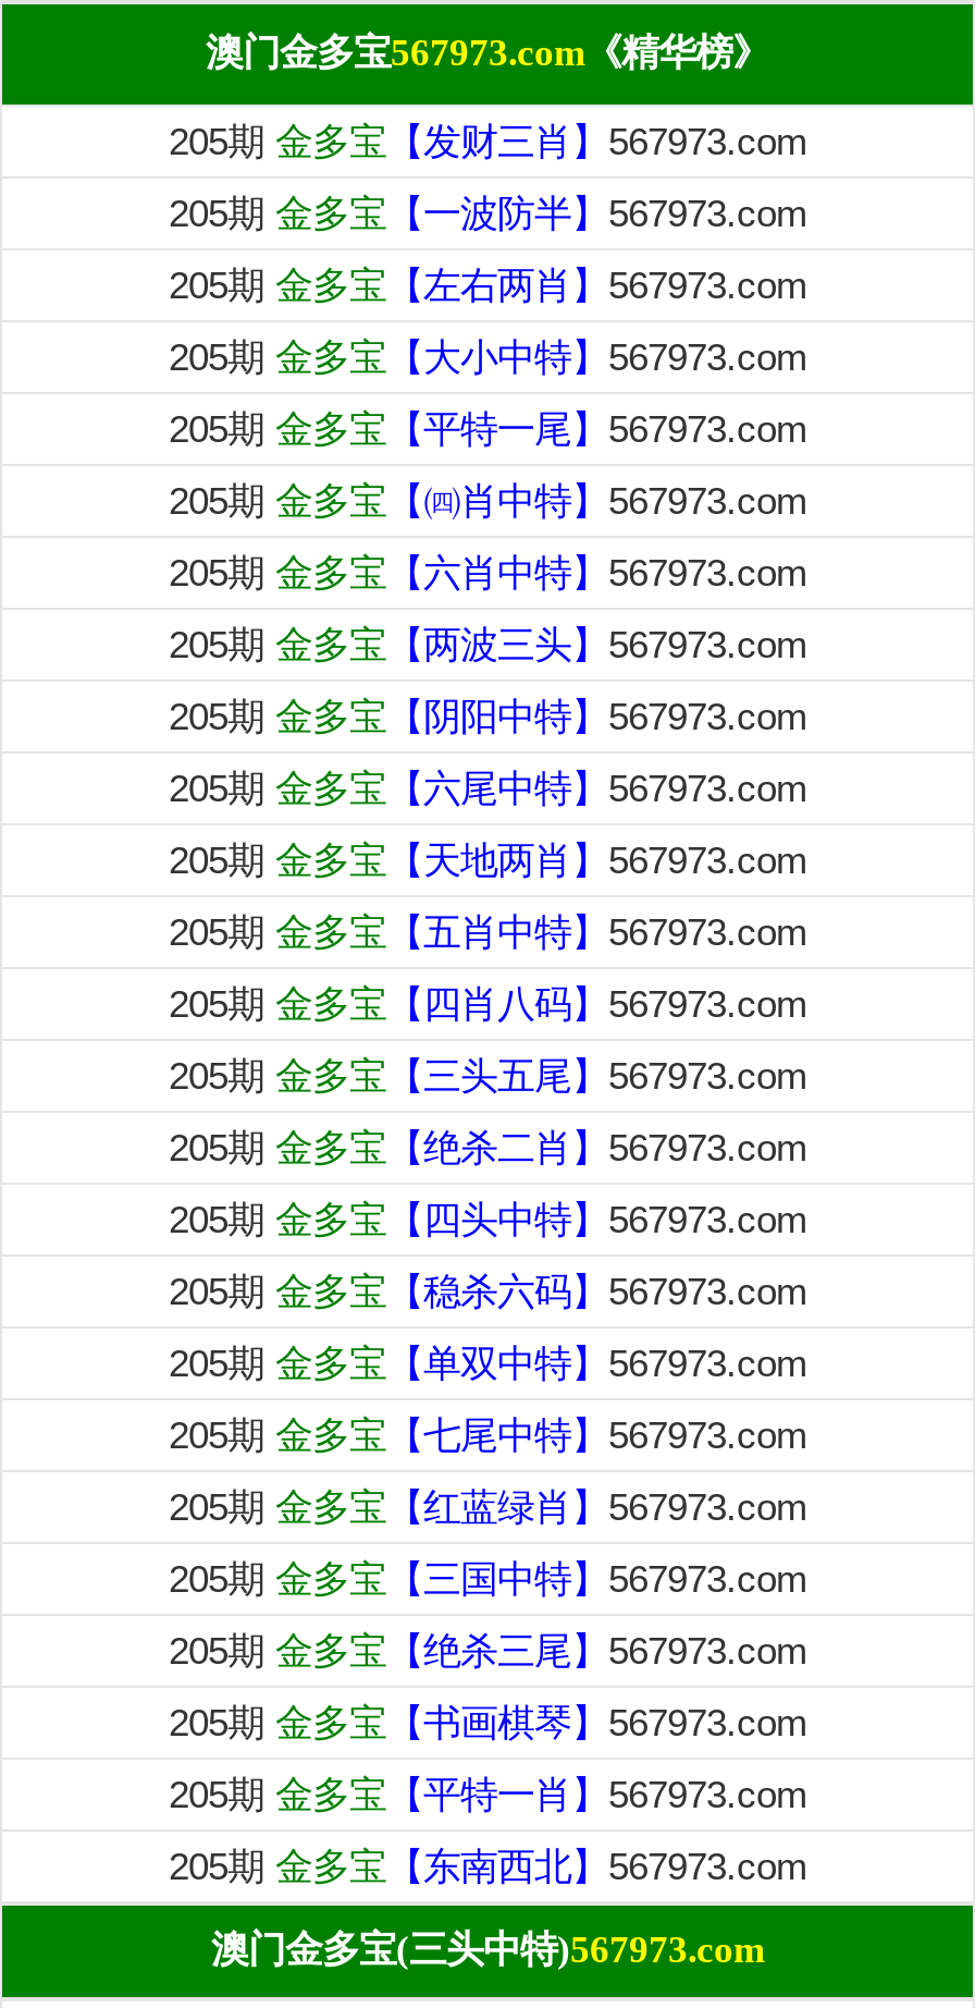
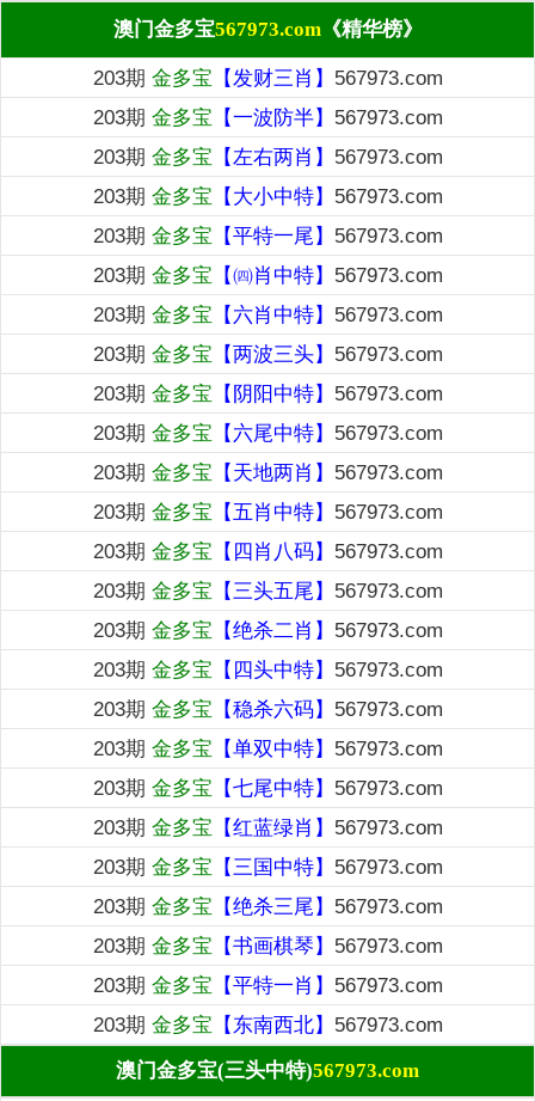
[169,119,806,163] 205期金多宝【发财三肖】567973.com -> [93,66,442,89] 203期金多宝【发财三肖】567973.com
[169,191,806,235] 205期金多宝【一波防半】567973.com -> [93,105,442,129] 203期金多宝【一波防半】567973.com
[169,263,806,307] 205期金多宝【左右两肖】567973.com -> [93,144,442,168] 203期金多宝【左右两肖】567973.com
[169,335,806,379] 205期金多宝【大小中特】567973.com -> [93,184,442,208] 203期金多宝【大小中特】567973.com
[169,407,806,450] 205期金多宝【平特一尾】567973.com -> [93,223,442,247] 203期金多宝【平特一尾】567973.com
[169,479,806,522] 205期金多宝【㈣肖中特】567973.com -> [93,263,442,287] 203期金多宝【㈣肖中特】567973.com
[169,551,806,594] 205期金多宝【六肖中特】567973.com -> [93,302,442,326] 203期金多宝【六肖中特】567973.com
[169,622,806,666] 205期金多宝【两波三头】567973.com -> [93,342,442,366] 203期金多宝【两波三头】567973.com
[169,694,806,738] 205期金多宝【阴阳中特】567973.com -> [93,381,442,405] 203期金多宝【阴阳中特】567973.com
[169,766,806,810] 205期金多宝【六尾中特】567973.com -> [93,421,442,444] 203期金多宝【六尾中特】567973.com
[169,838,806,882] 205期金多宝【天地两肖】567973.com -> [93,460,442,484] 203期金多宝【天地两肖】567973.com
[169,910,806,953] 205期金多宝【五肖中特】567973.com -> [93,499,442,523] 203期金多宝【五肖中特】567973.com
[169,982,806,1025] 205期金多宝【四肖八码】567973.com -> [93,539,442,563] 203期金多宝【四肖八码】567973.com
[169,1054,806,1097] 205期金多宝【三头五尾】567973.com -> [93,578,442,602] 203期金多宝【三头五尾】567973.com
[169,1126,806,1169] 205期金多宝【绝杀二肖】567973.com -> [93,618,442,642] 203期金多宝【绝杀二肖】567973.com
[169,1197,806,1241] 205期金多宝【四头中特】567973.com -> [93,657,442,681] 203期金多宝【四头中特】567973.com
[169,1269,806,1313] 205期金多宝【稳杀六码】567973.com -> [93,697,442,721] 203期金多宝【稳杀六码】567973.com
[169,1341,806,1385] 205期金多宝【单双中特】567973.com -> [93,736,442,760] 203期金多宝【单双中特】567973.com
[169,1413,806,1457] 205期金多宝【七尾中特】567973.com -> [93,776,442,800] 203期金多宝【七尾中特】567973.com
[169,1485,806,1528] 205期金多宝【红蓝绿肖】567973.com -> [93,815,442,839] 203期金多宝【红蓝绿肖】567973.com
[169,1557,806,1600] 205期金多宝【三国中特】567973.com -> [93,855,442,878] 203期金多宝【三国中特】567973.com
[169,1629,806,1672] 205期金多宝【绝杀三尾】567973.com -> [93,894,442,918] 203期金多宝【绝杀三尾】567973.com
[169,1700,806,1744] 205期金多宝【书画棋琴】567973.com -> [93,933,442,957] 203期金多宝【书画棋琴】567973.com
[169,1772,806,1816] 205期金多宝【平特一肖】567973.com -> [93,973,442,997] 203期金多宝【平特一肖】567973.com
[169,1844,806,1888] 205期金多宝【东南西北】567973.com -> [93,1012,442,1036] 203期金多宝【东南西北】567973.com

